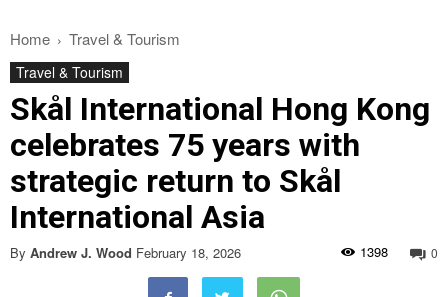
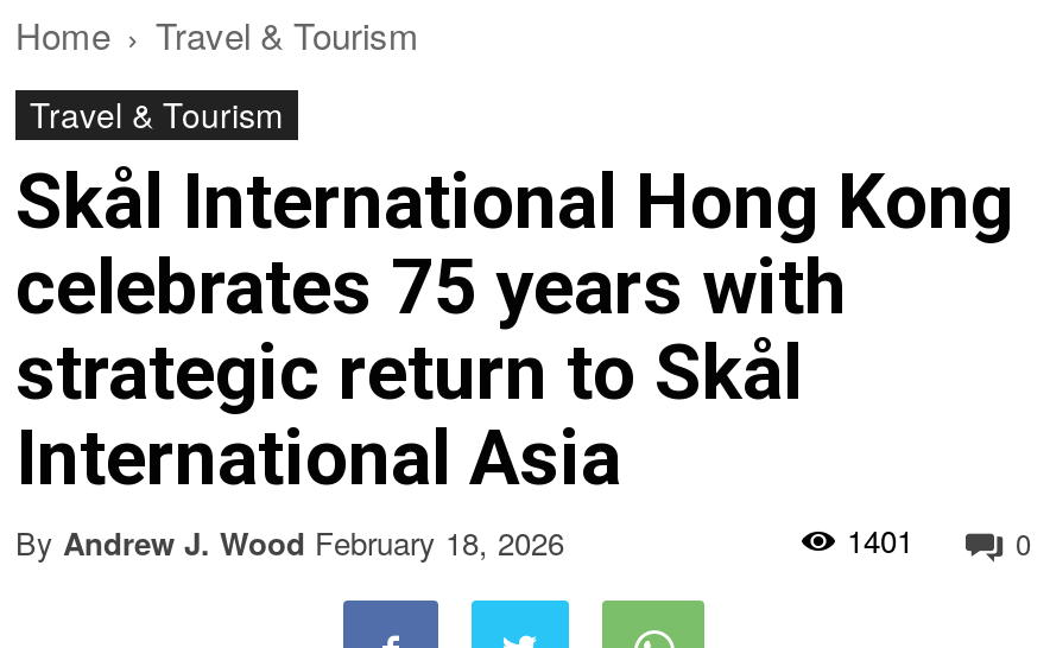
[360,242,388,261] 1398 -> [847,517,913,563] 1401

